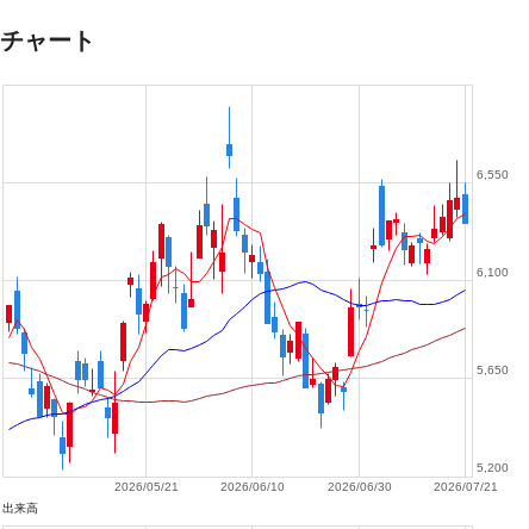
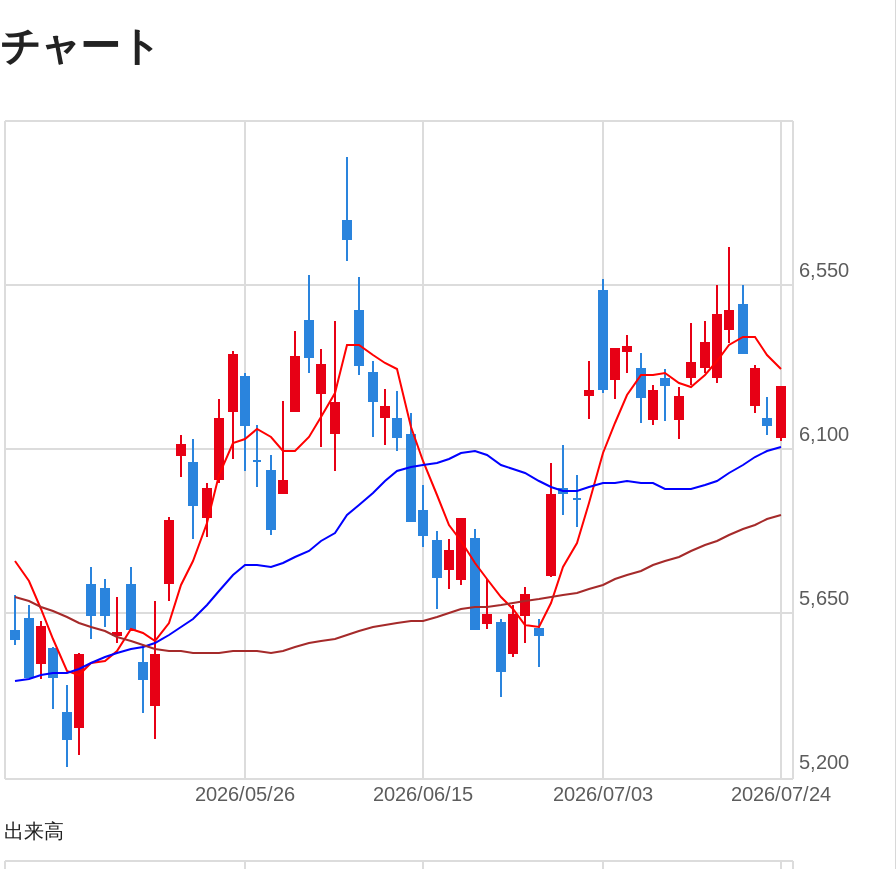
[5,106,497,493] [image] | 2026/07/21 -> [8,156,831,805] [image] | 2026/07/24
[114,480,178,493] 2026/05/21 -> [195,783,295,805] 2026/05/26
[220,480,284,493] 2026/06/10 -> [373,783,473,805] 2026/06/15
[327,480,391,493] 2026/06/30 -> [553,783,653,805] 2026/07/03

